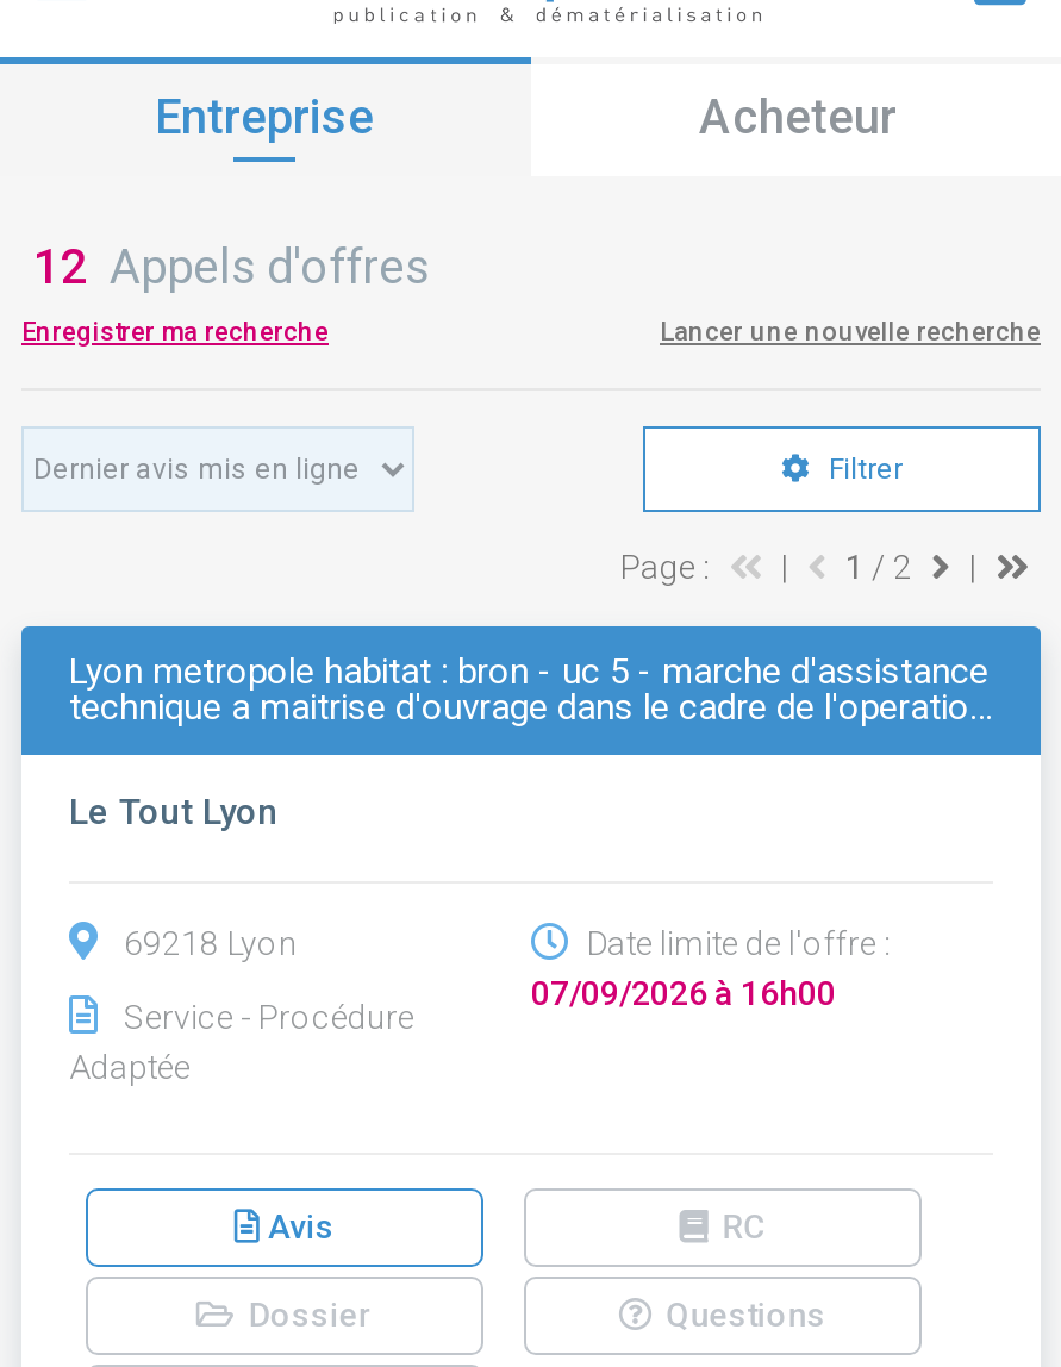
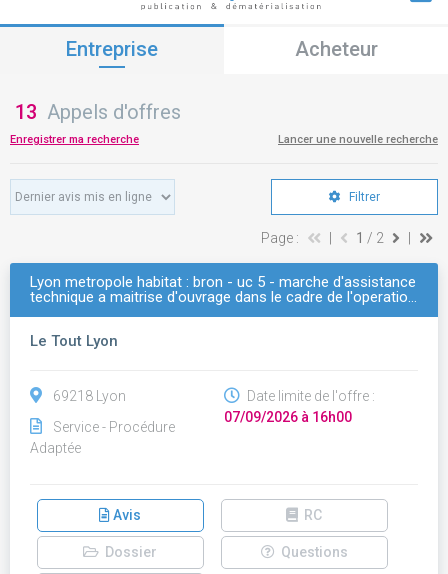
[33,238,429,295] 12 Appels d'offres -> [15,100,181,124] 13 Appels d'offres

